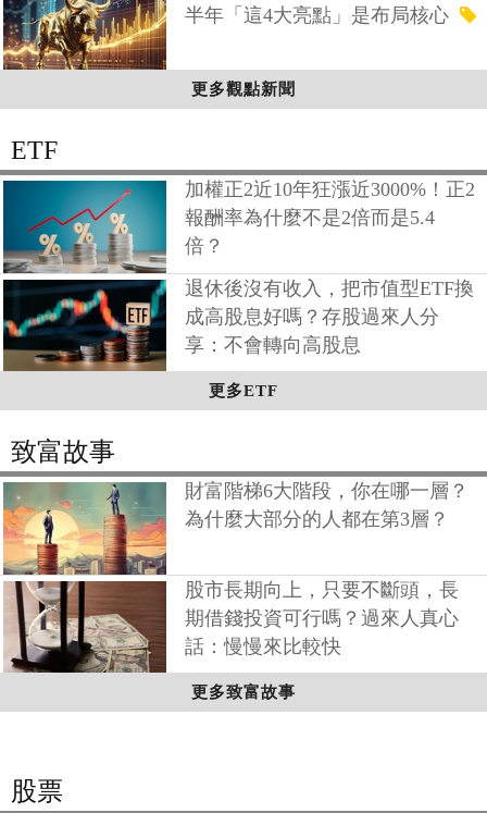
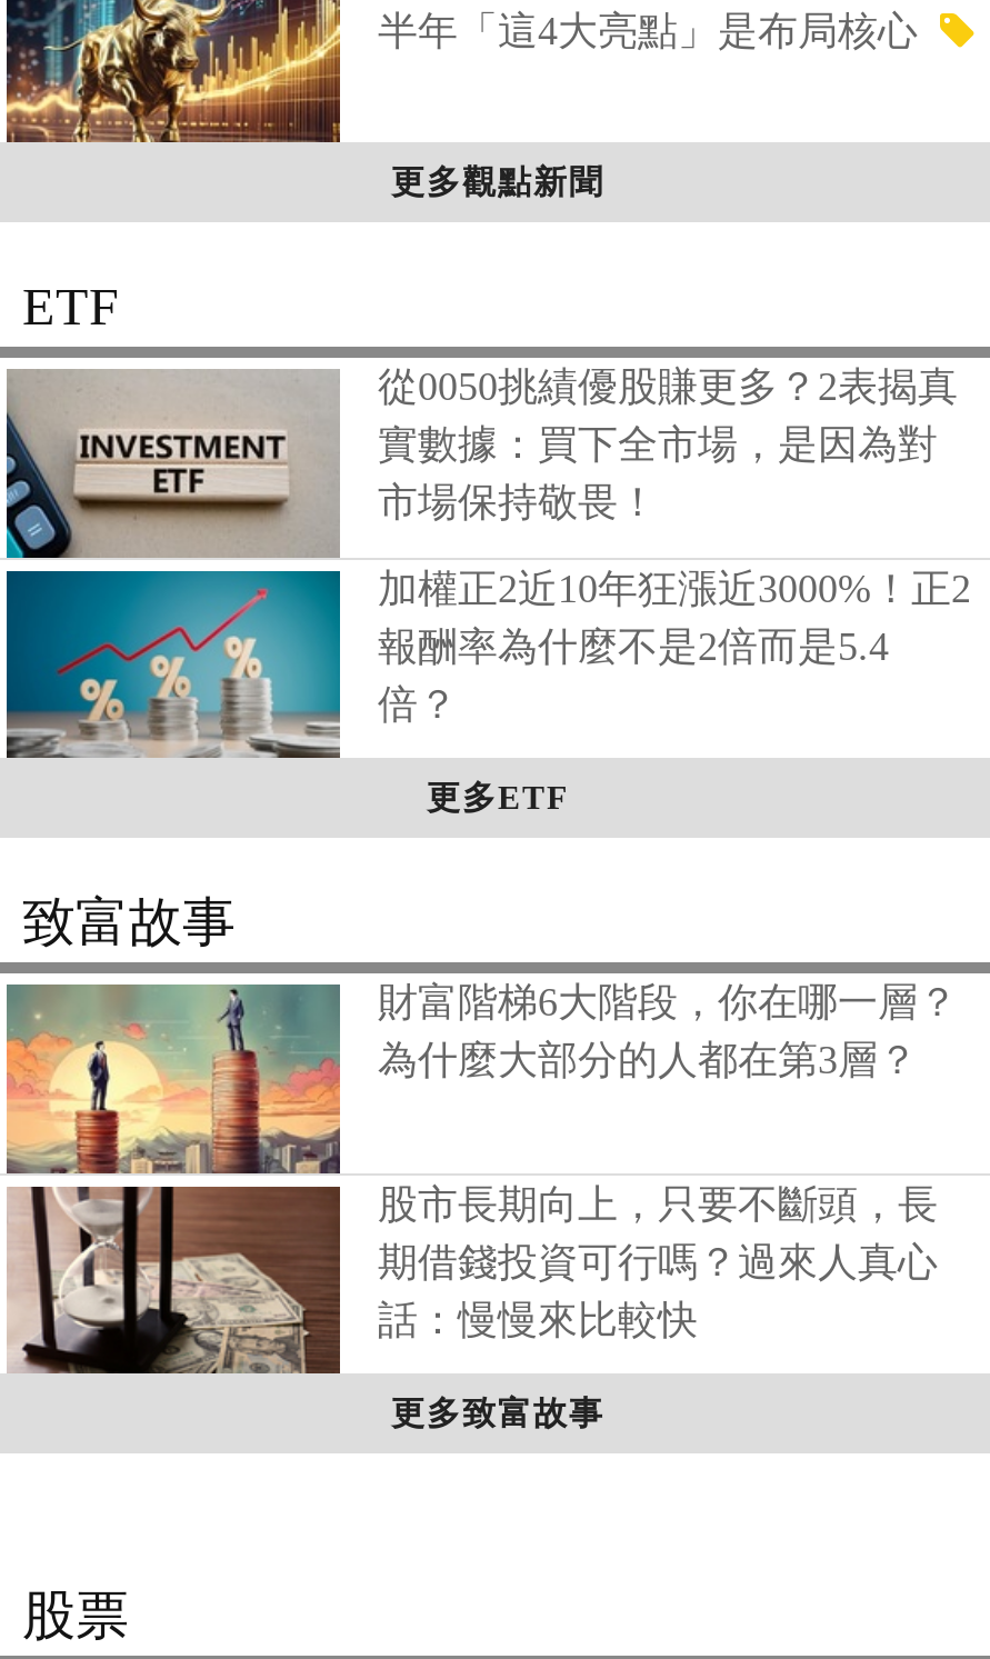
none -> [7,365,958,558] [image] | 從0050挑績優股賺更多？2表揭真 | 實數據：買下全市場，是因為對 | 市場保持敬畏！
moved [185,179,475,257] -> [378,566,971,726]: 加權正2近10年狂漲近3000%！正2 | 報酬率為什麼不是2倍而是5.4 | 倍？
[3,277,474,371] [image] | 退休後沒有收入，把市值型ETF換 | 成高股息好嗎？存股過來人分 | 享：不會轉向高股息 -> none

